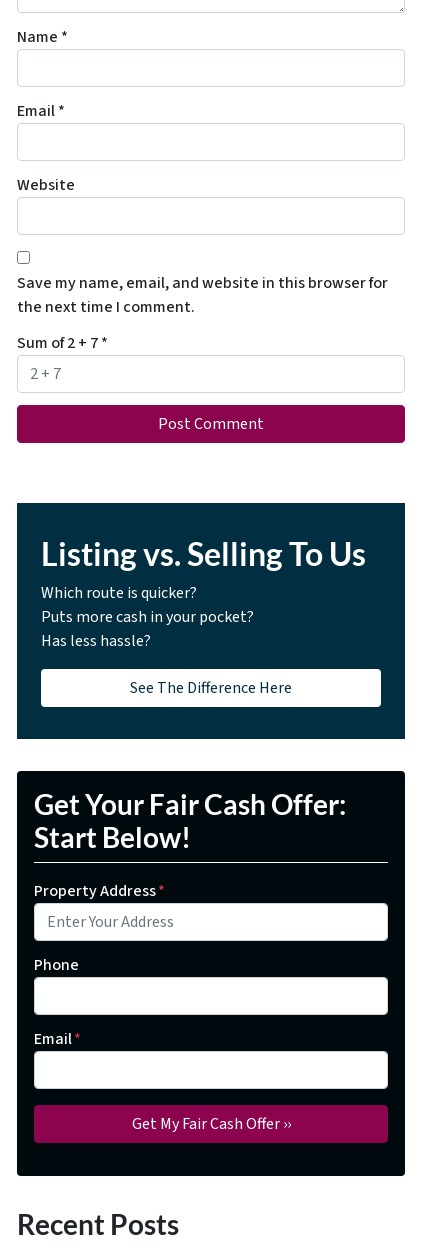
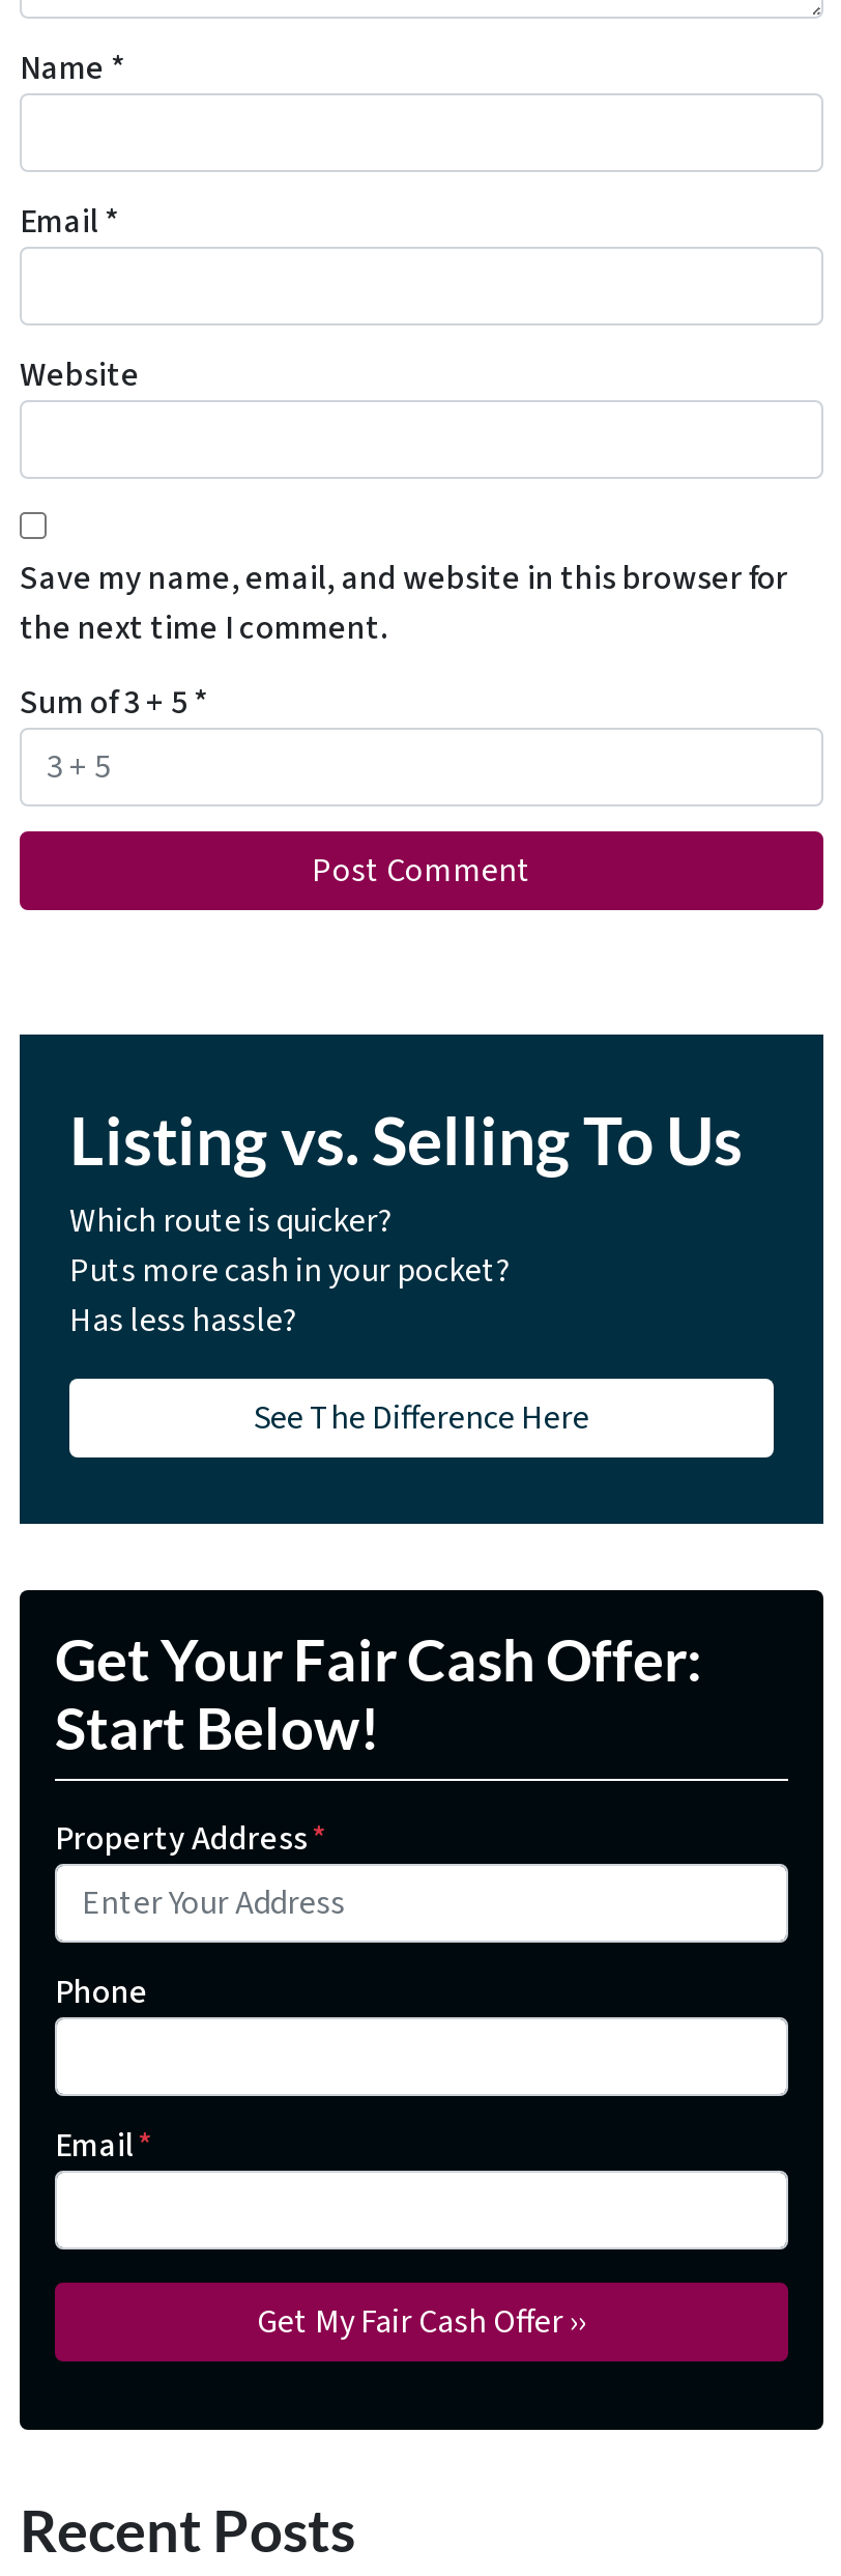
[17,332,108,354] Sum of 2 + 7 * -> [20,680,208,726] Sum of 3 + 5 *

